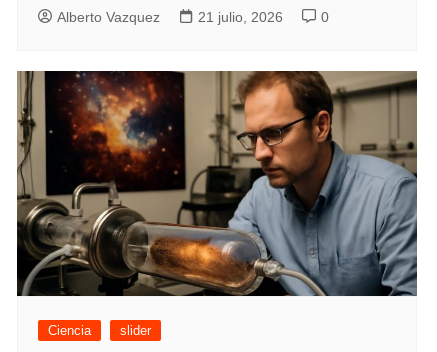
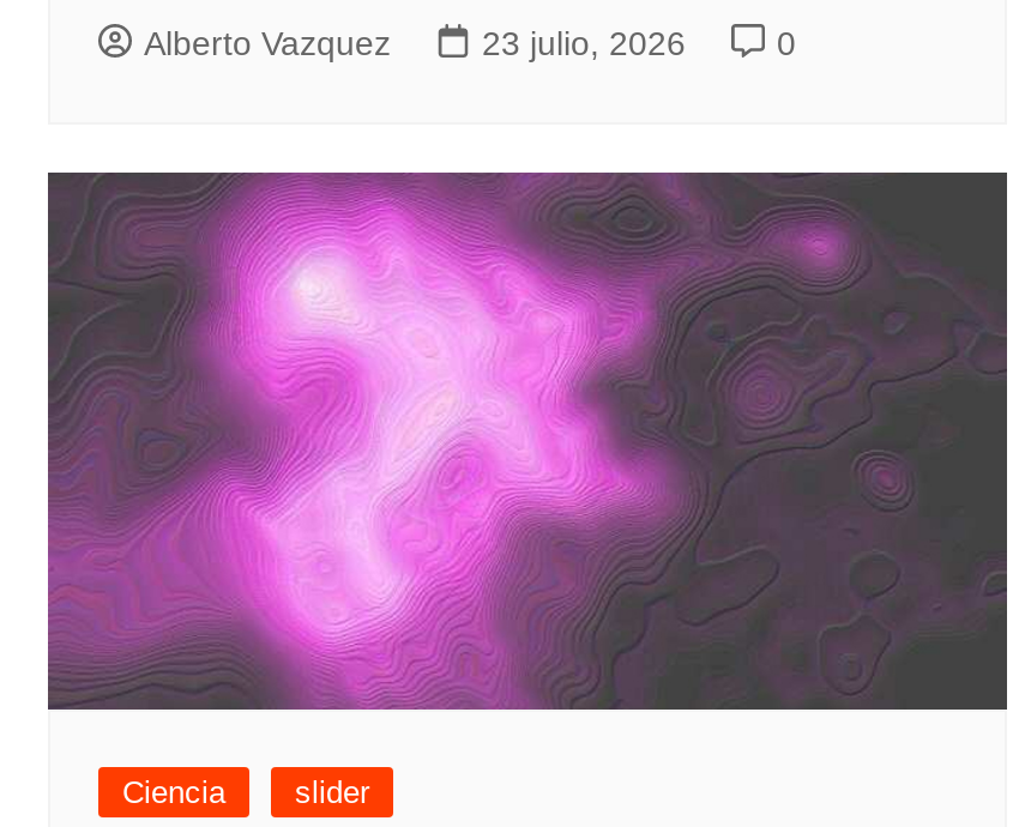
[198,9,283,25] 21 julio, 2026 -> [482,23,686,61] 23 julio, 2026
[16,70,417,297] [image] -> [46,169,1009,713] [image]

